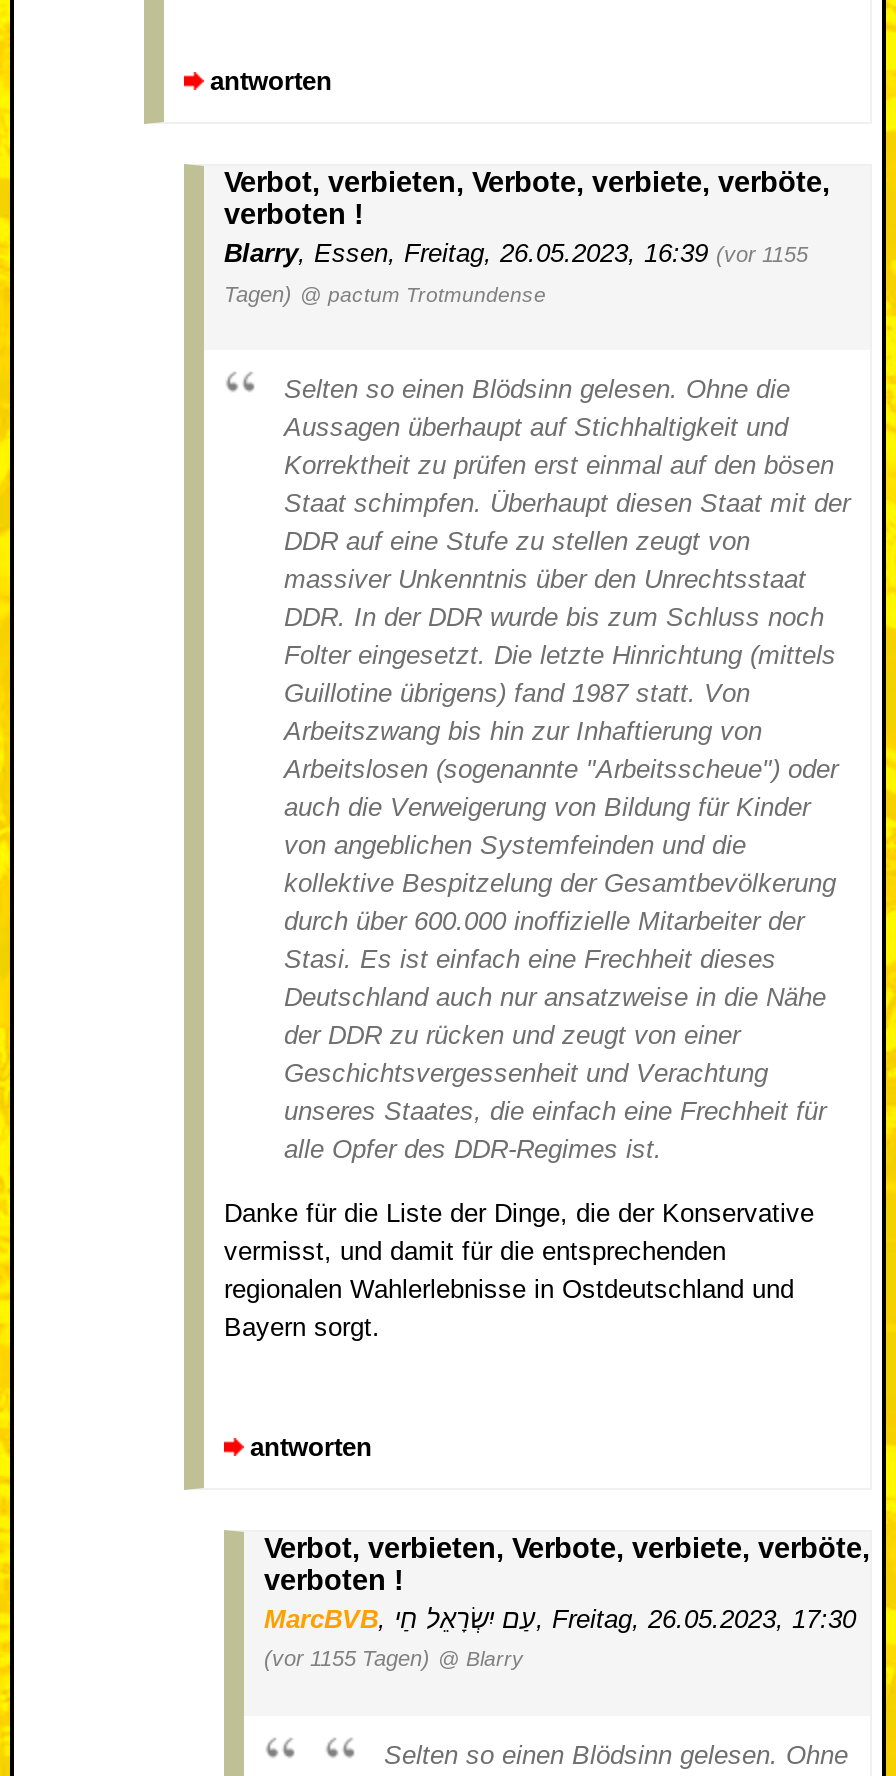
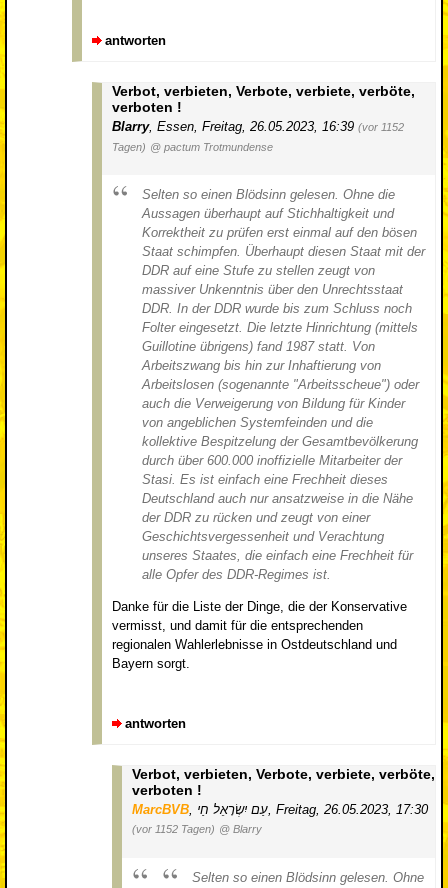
[224,238,808,268] Blarry, Essen, Freitag, 26.05.2023, 16:39 (vor 1155 -> [112,119,404,134] Blarry, Essen, Freitag, 26.05.2023, 16:39 (vor 1152
[264,1647,524,1671] (vor 1155 Tagen) @ Blarry -> [132,823,262,835] (vor 1152 Tagen) @ Blarry

